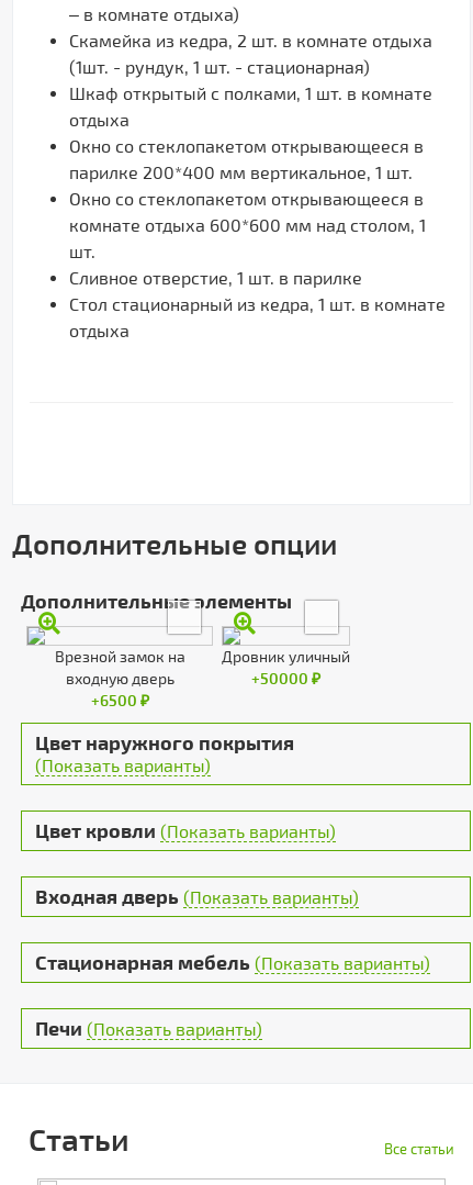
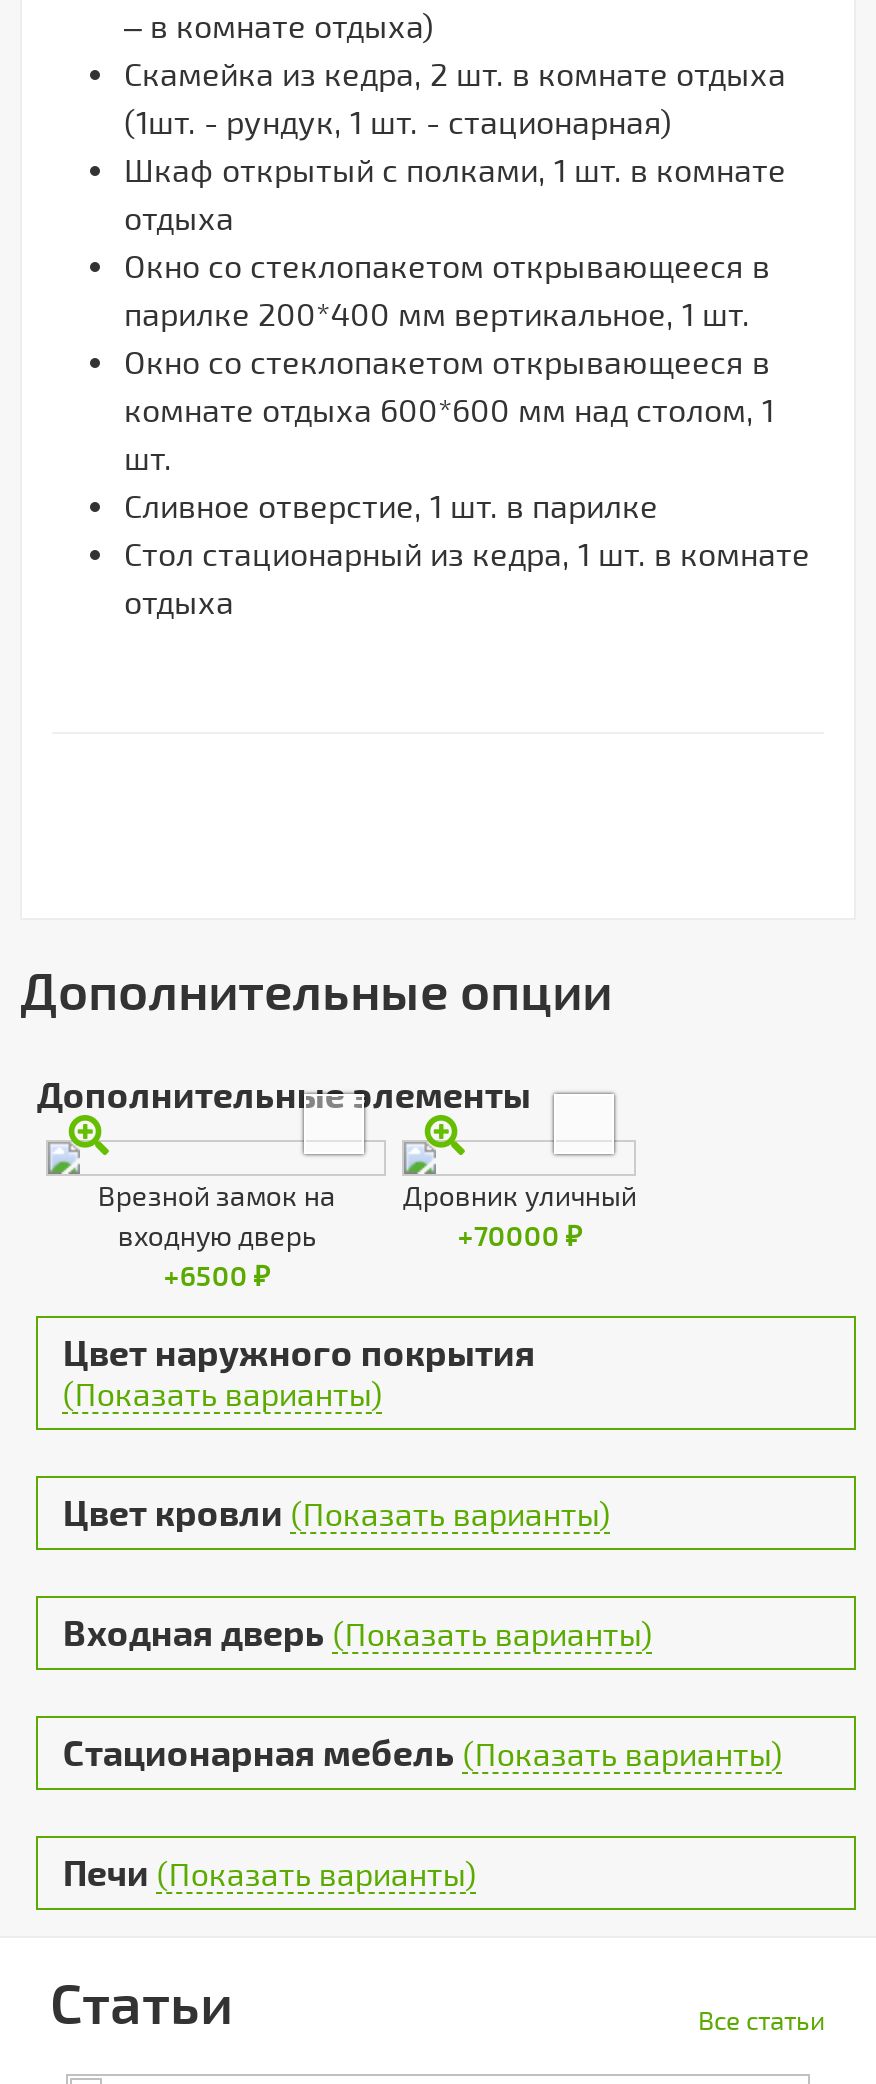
[252,669,321,687] +50000 ₽ -> [458,1218,582,1252] +70000 ₽

